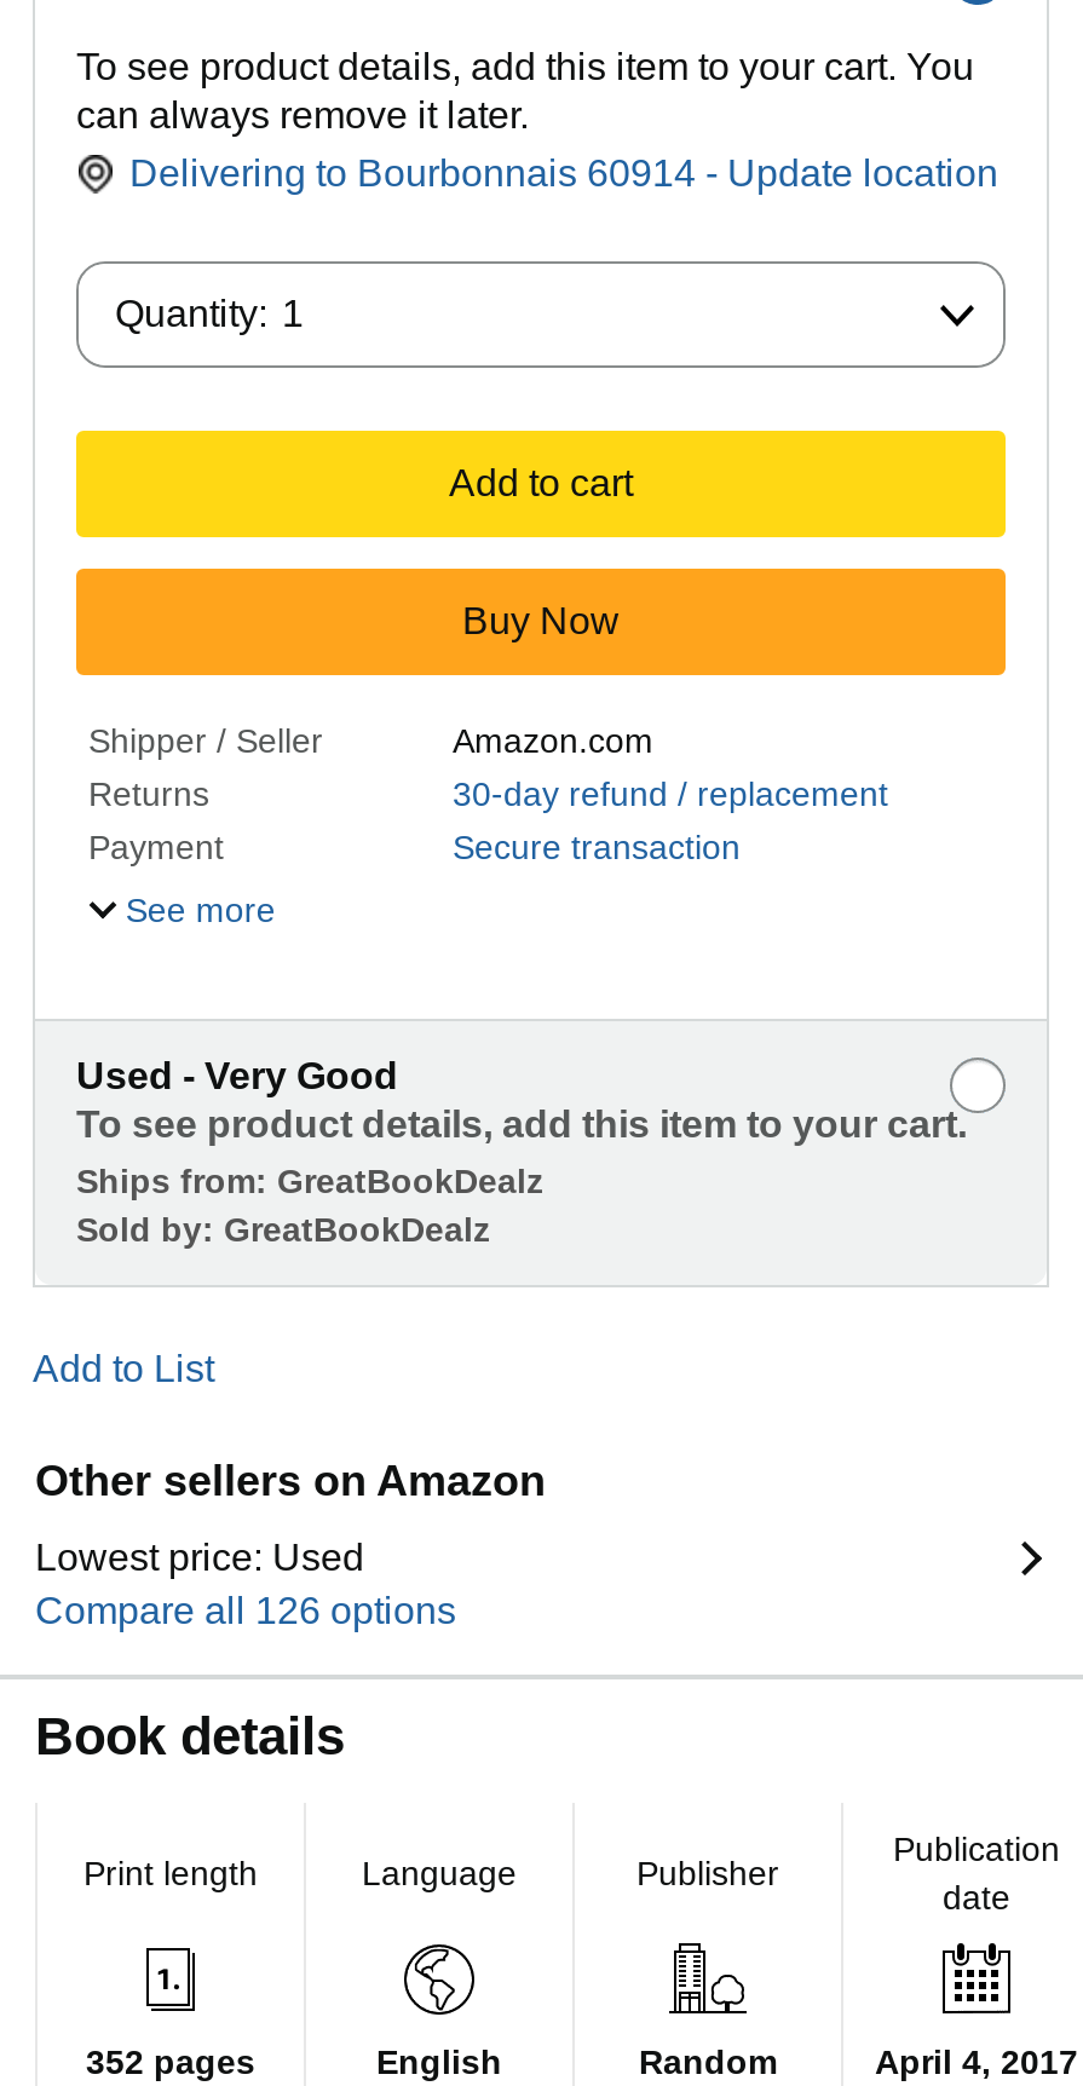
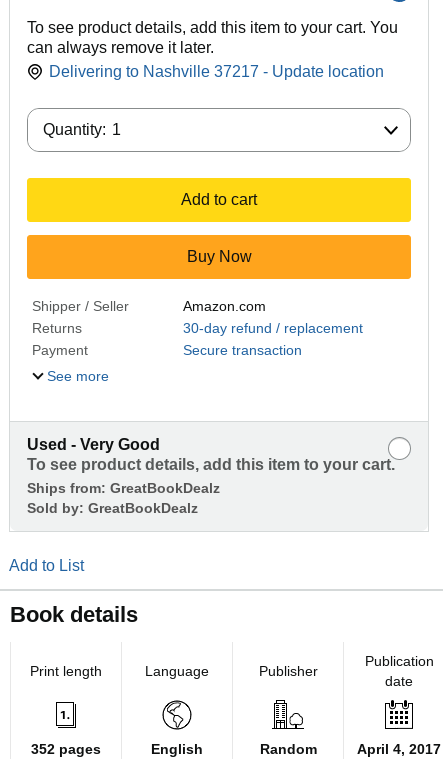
[129,152,998,194] Delivering to Bourbonnais 60914 - Update location -> [49,63,384,80] Delivering to Nashville 37217 - Update location
[35,1457,546,1631] Other sellers on Amazon | Lowest price: Used | Compare all 126 options -> none

